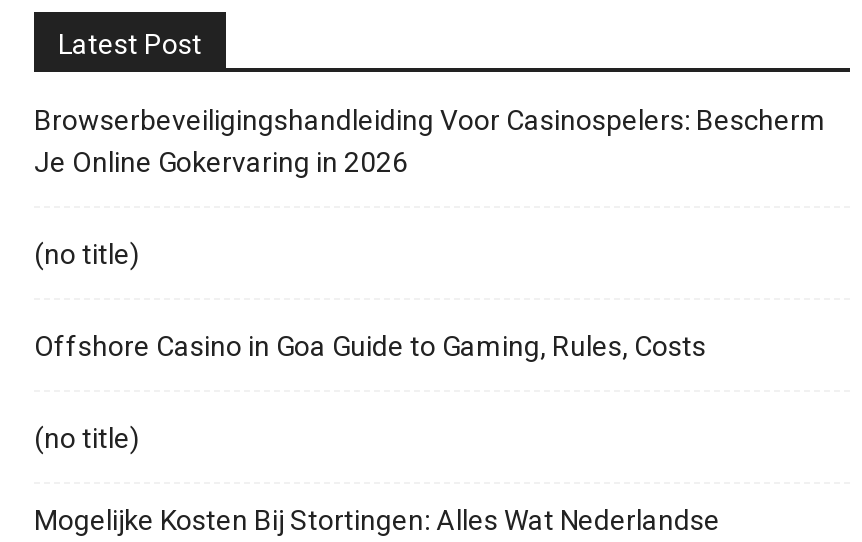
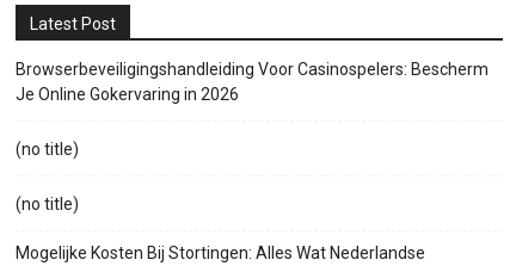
[34,330,706,362] Offshore Casino in Goa Guide to Gaming, Rules, Costs -> none

